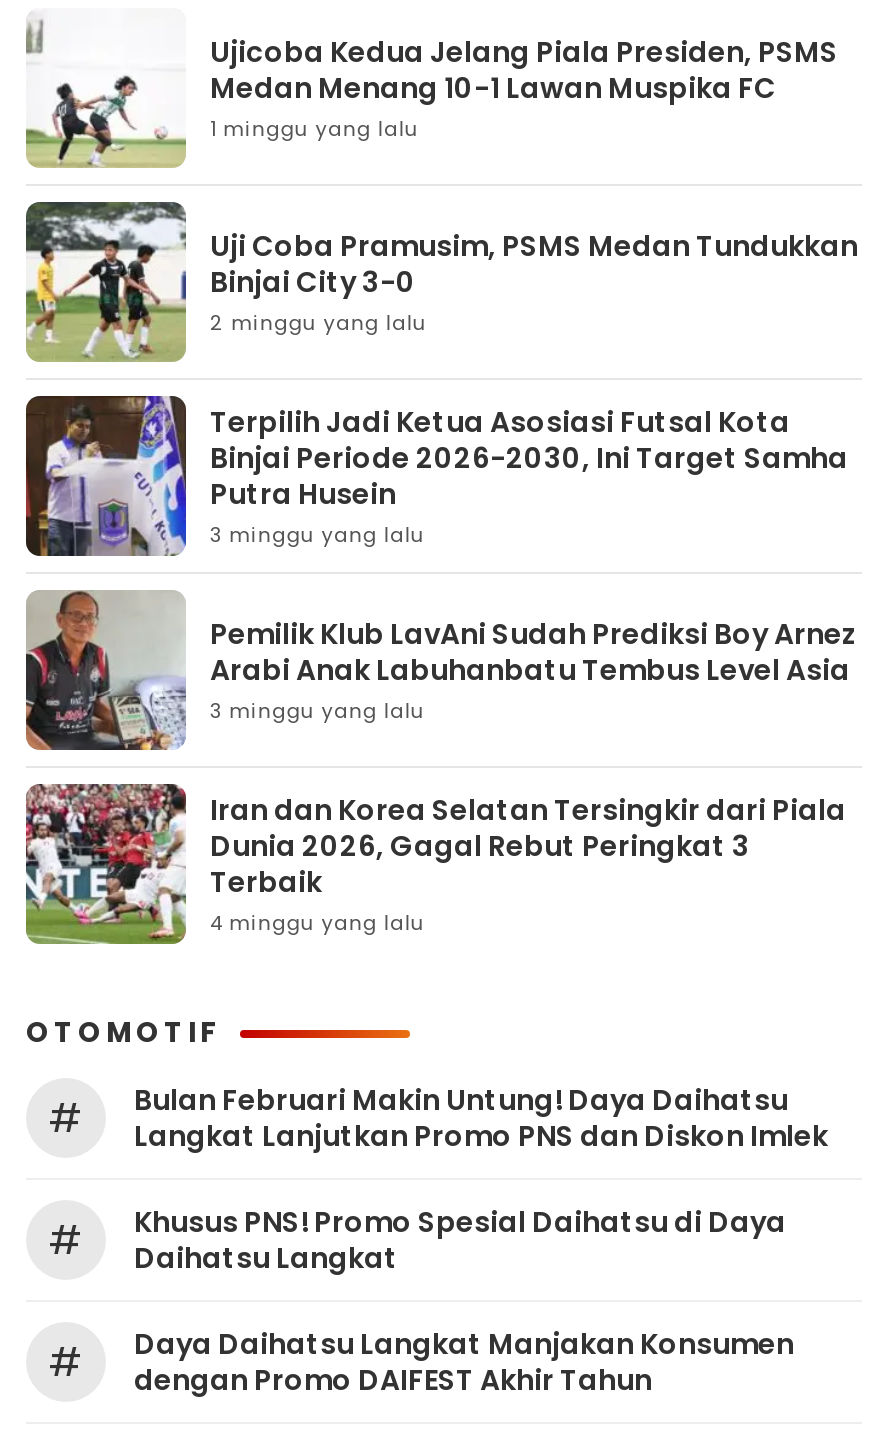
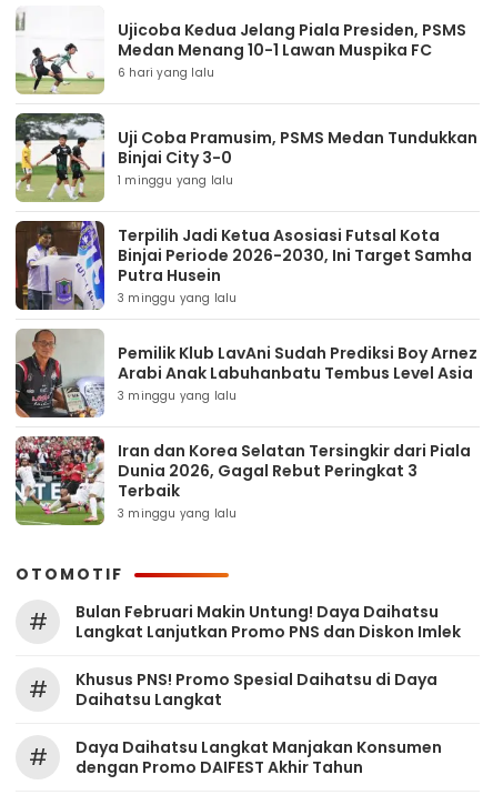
moved [210,114,419,144] -> [118,172,234,189]: 1 minggu yang lalu
none -> [118,64,215,81] 6 hari yang lalu
[210,308,427,338] 2 minggu yang lalu -> none
[210,908,425,938] 4 minggu yang lalu -> [118,505,237,522] 3 minggu yang lalu

